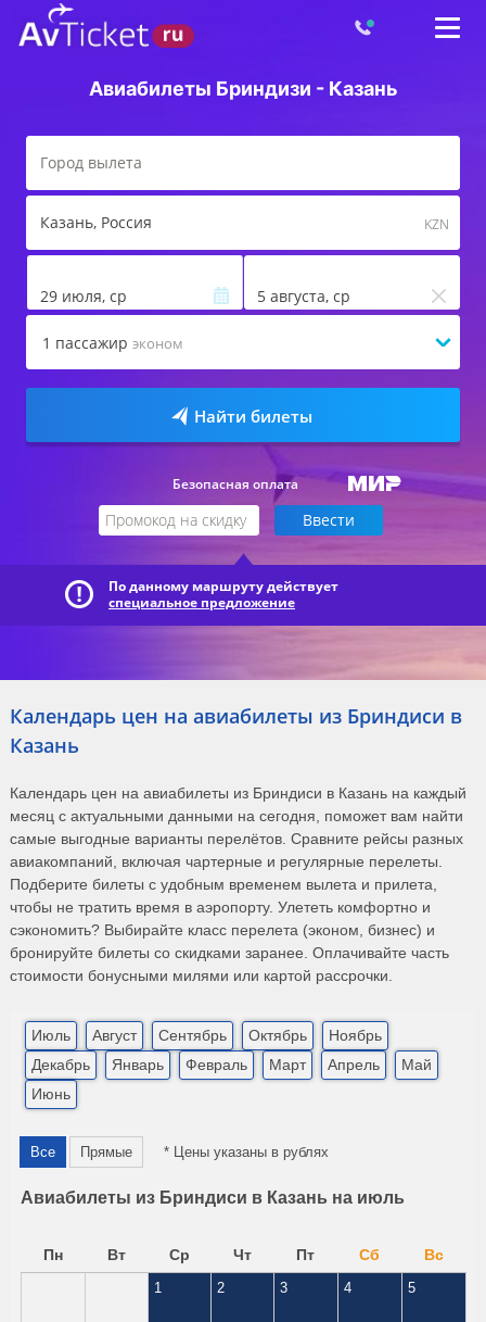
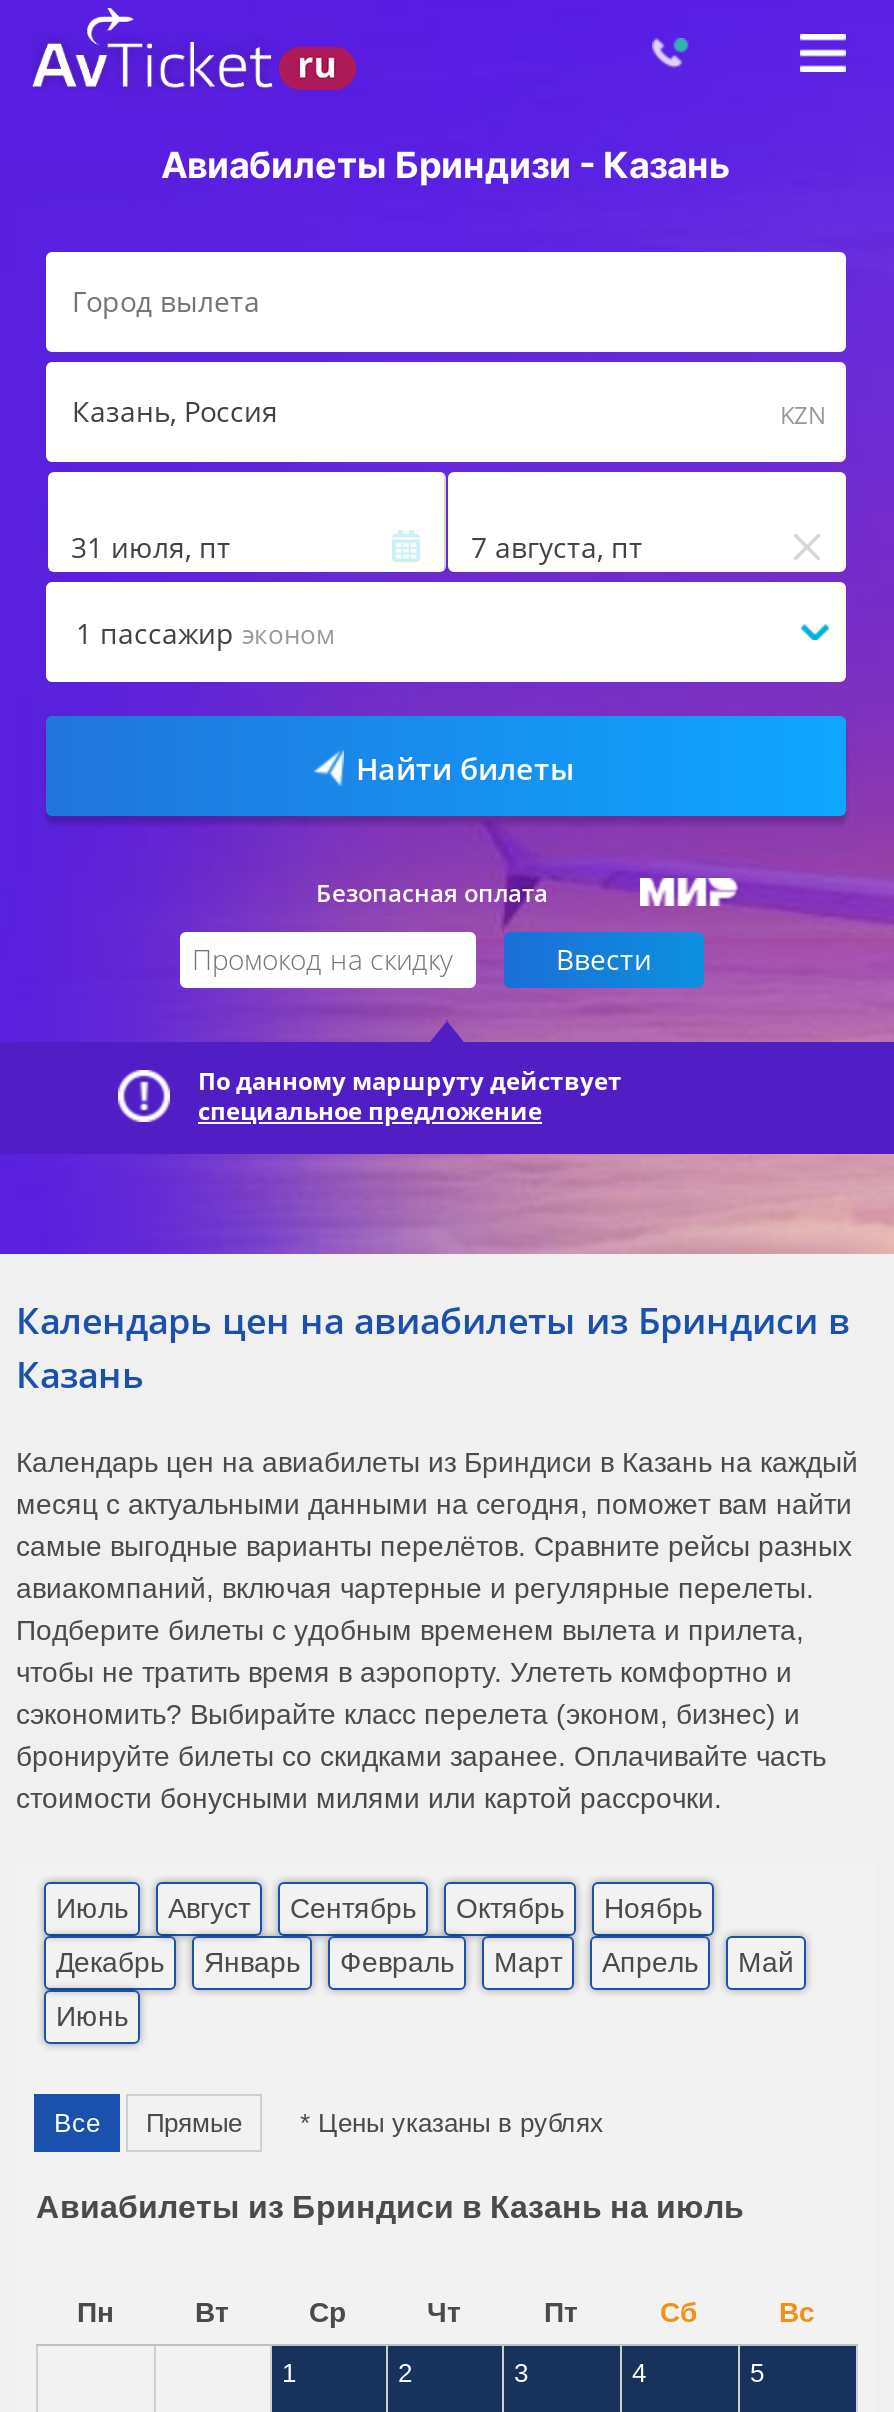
[40,286,126,307] 29 июля, ср -> [71,528,231,566] 31 июля, пт
[257,286,350,307] 5 августа, ср -> [471,528,643,566] 7 августа, пт

